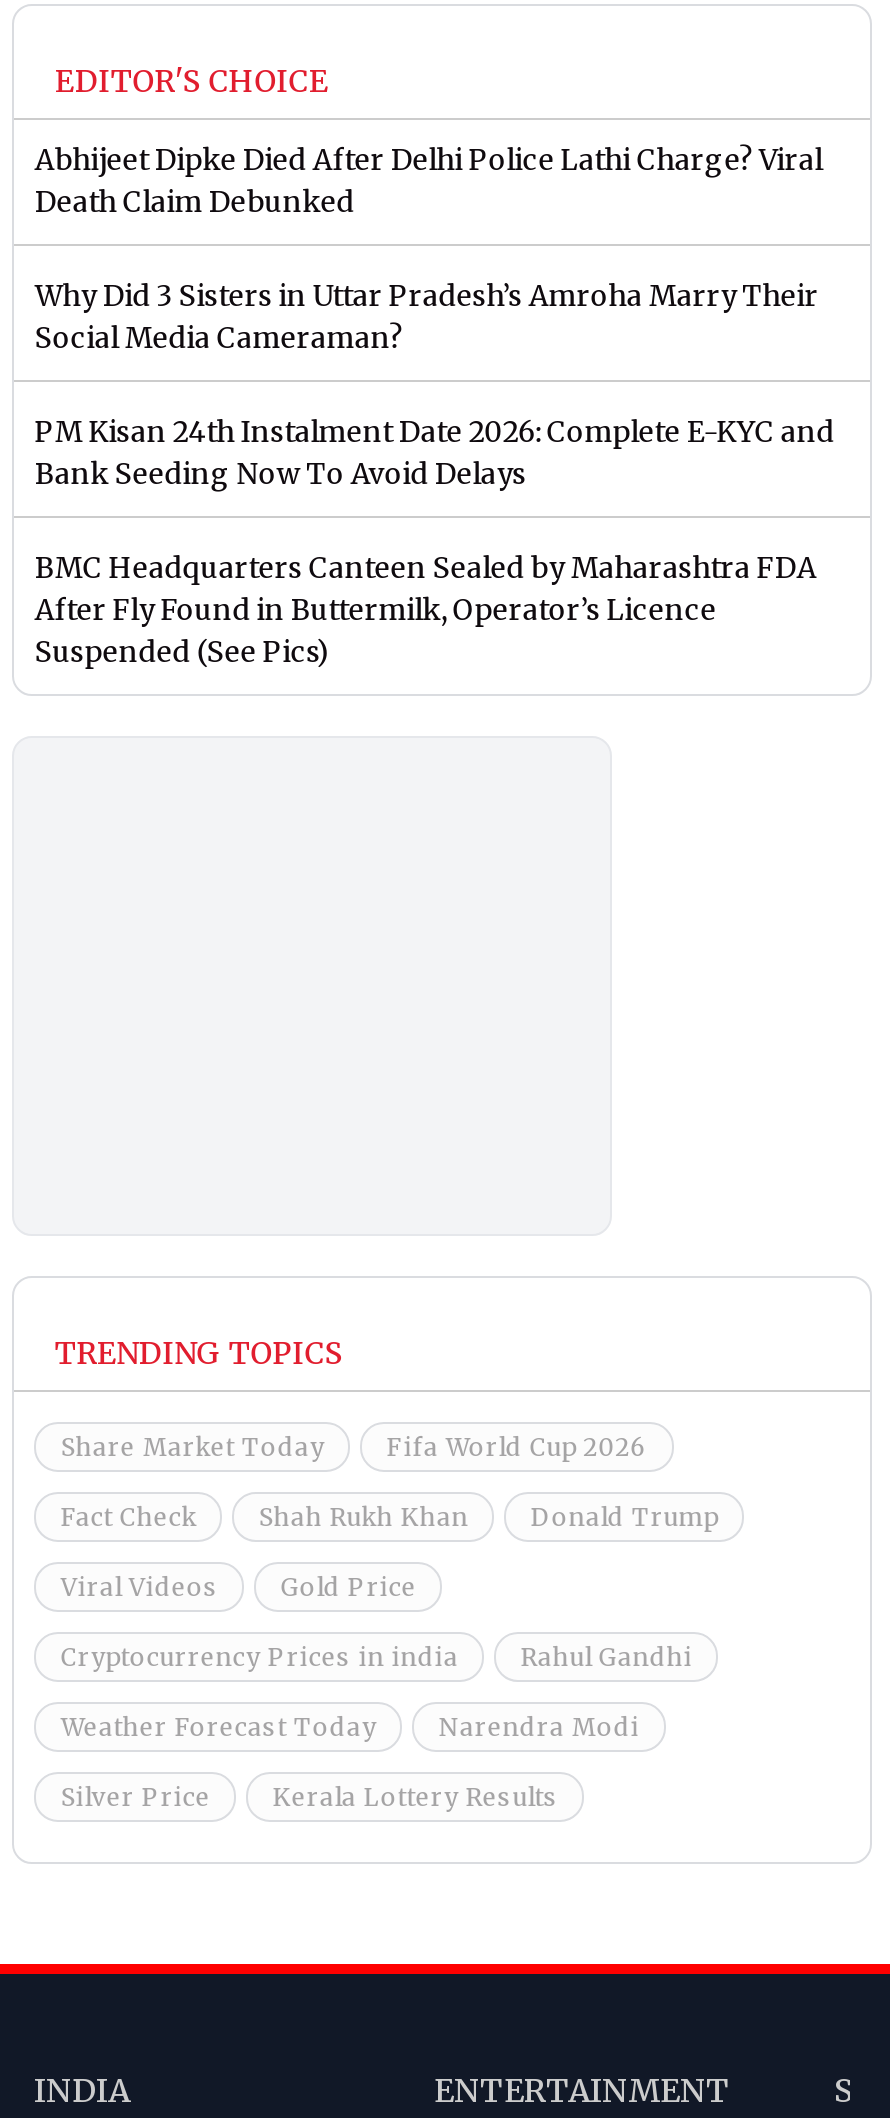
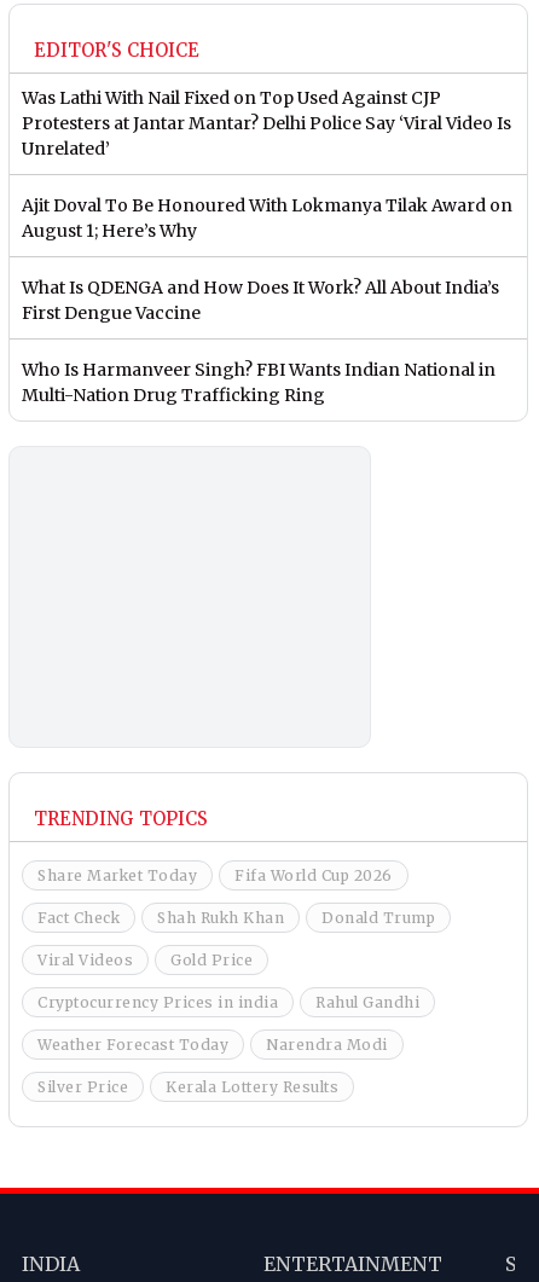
[35,141,823,219] Abhijeet Dipke Died After Delhi Police Lathi Charge? Viral | Death Claim Debunked -> [22,87,512,159] Was Lathi With Nail Fixed on Top Used Against CJP | Protesters at Jantar Mantar? Delhi Police Say ‘Viral Video Is | Unrelated’
[35,277,819,355] Why Did 3 Sisters in Uttar Pradesh’s Amroha Marry Their | Social Media Cameraman? -> [22,194,513,241] Ajit Doval To Be Honoured With Lokmanya Tilak Award on | August 1; Here’s Why
[35,413,835,491] PM Kisan 24th Instalment Date 2026: Complete E-KYC and | Bank Seeding Now To Avoid Delays -> [22,276,499,323] What Is QDENGA and How Does It Work? All About India’s | First Dengue Vaccine
[35,549,817,669] BMC Headquarters Canteen Sealed by Maharashtra FDA | After Fly Found in Buttermilk, Operator’s Licence | Suspended (See Pics) -> [22,358,496,406] Who Is Harmanveer Singh? FBI Wants Indian National in | Multi-Nation Drug Trafficking Ring

